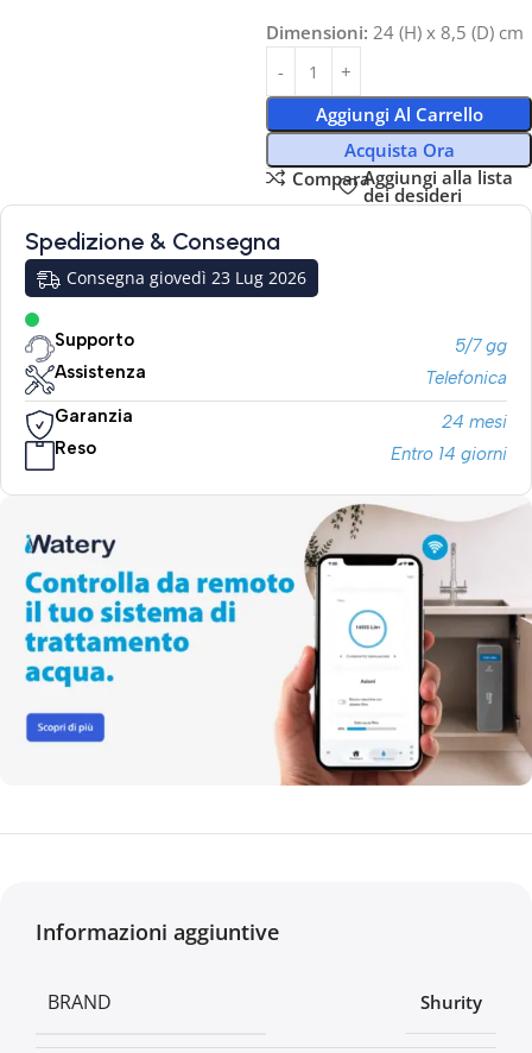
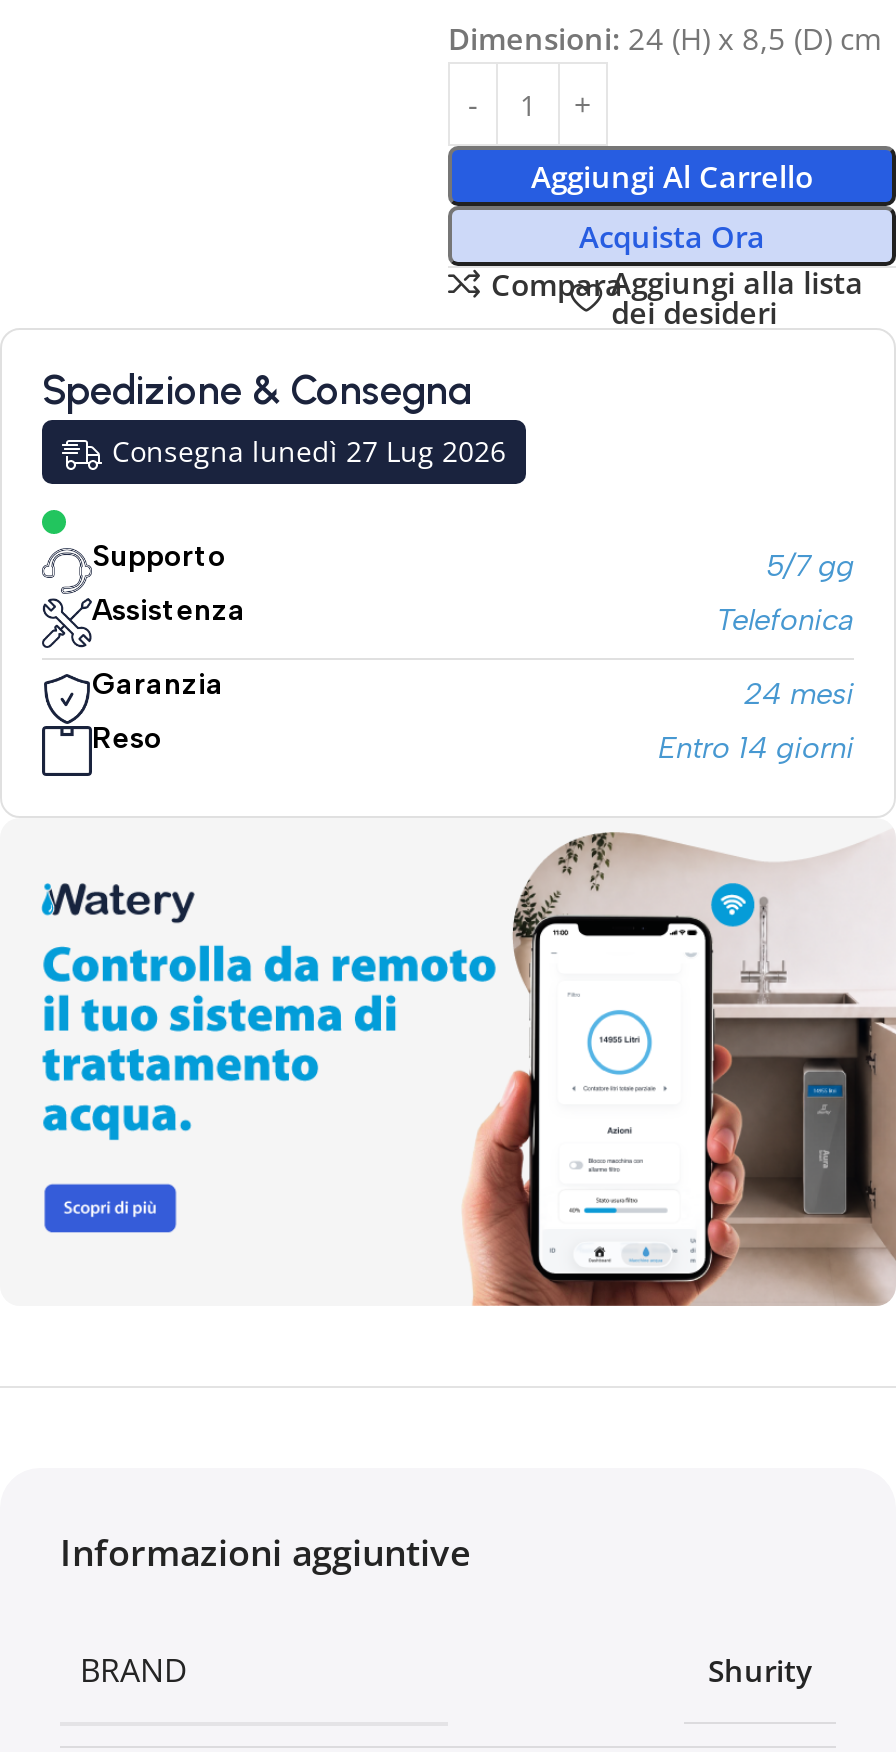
[66,266,306,289] Consegna giovedì 23 Lug 2026 -> [112,432,506,470] Consegna lunedì 27 Lug 2026

